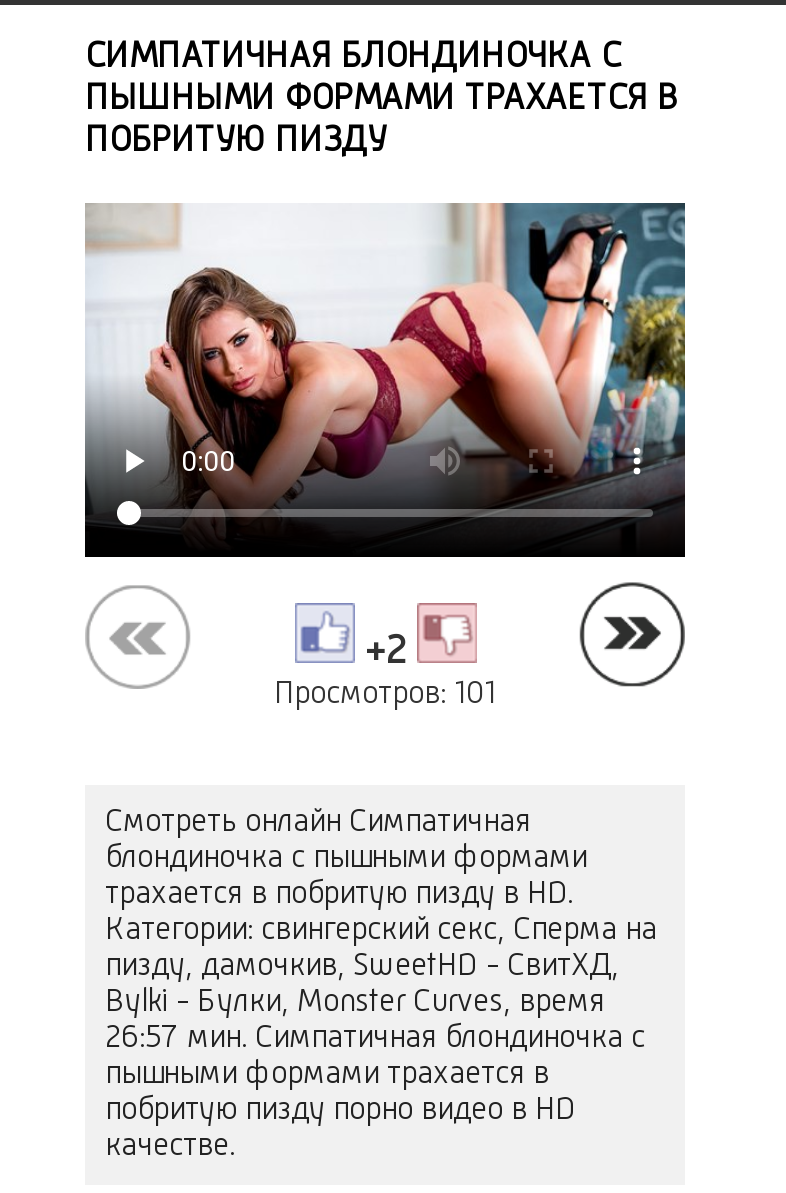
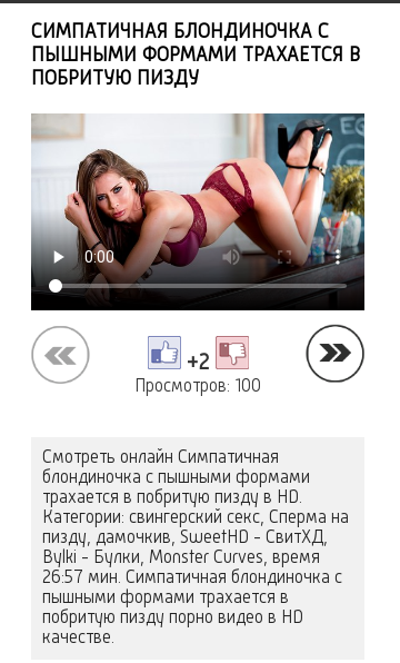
[274,678,496,710] Просмотров: 101 -> [134,378,261,396] Просмотров: 100

